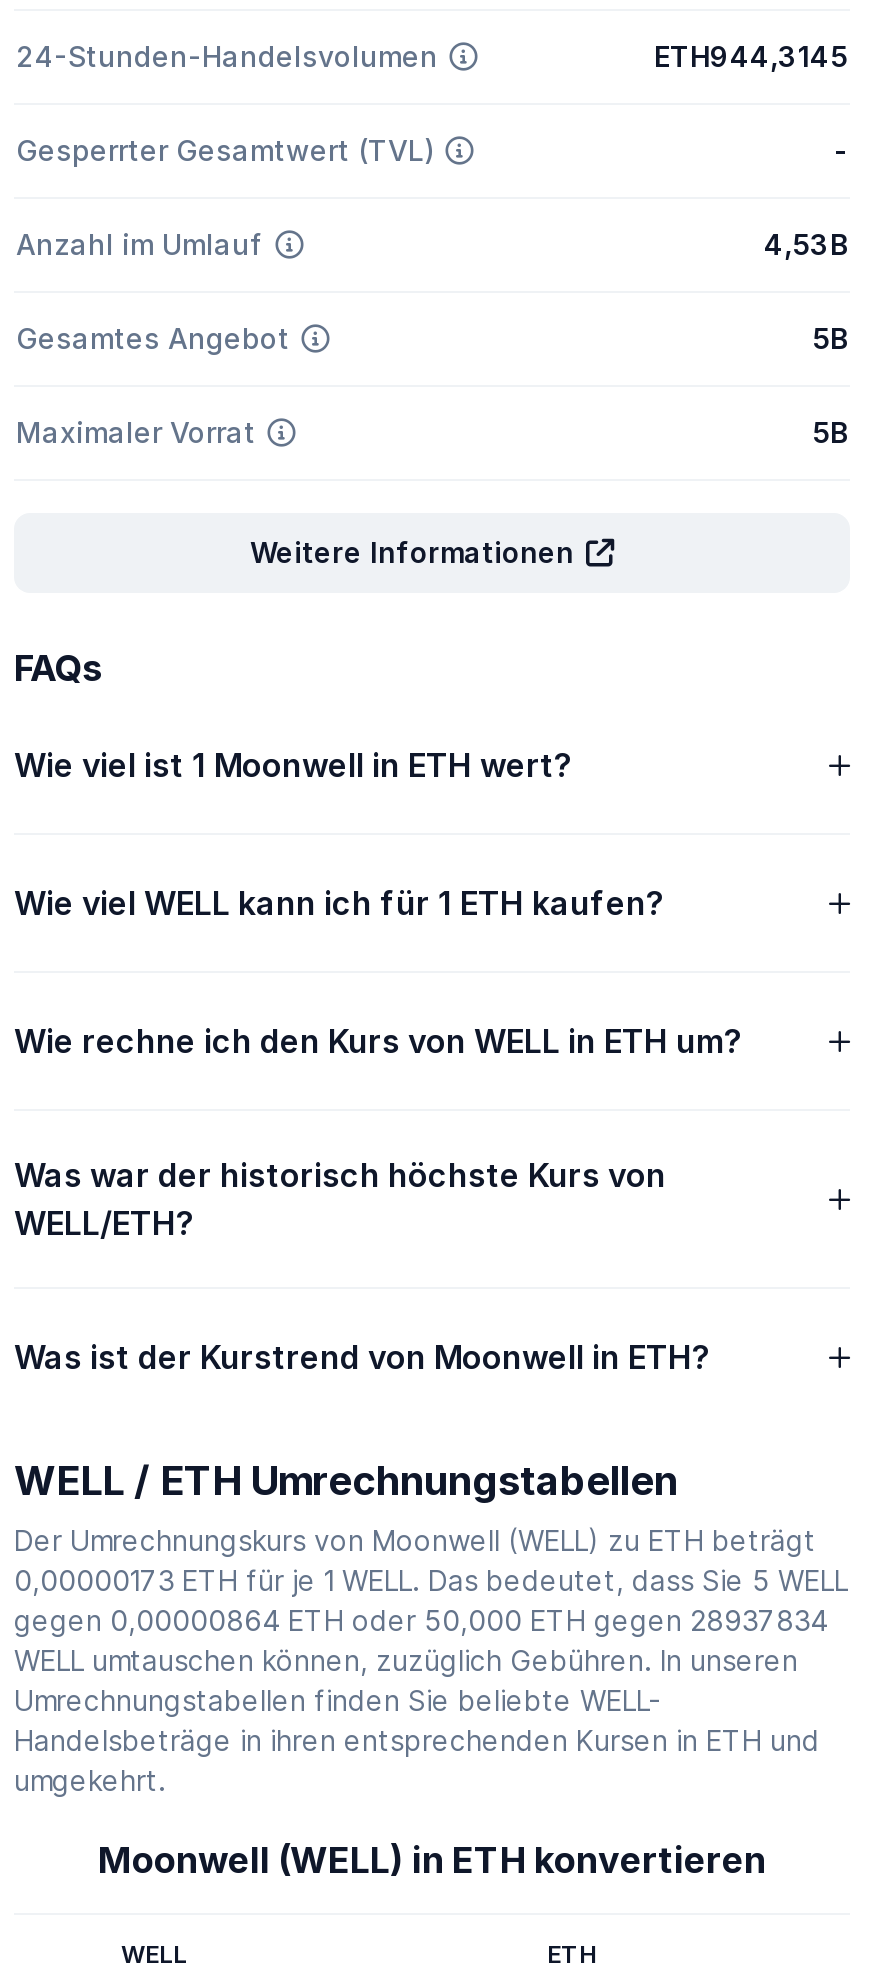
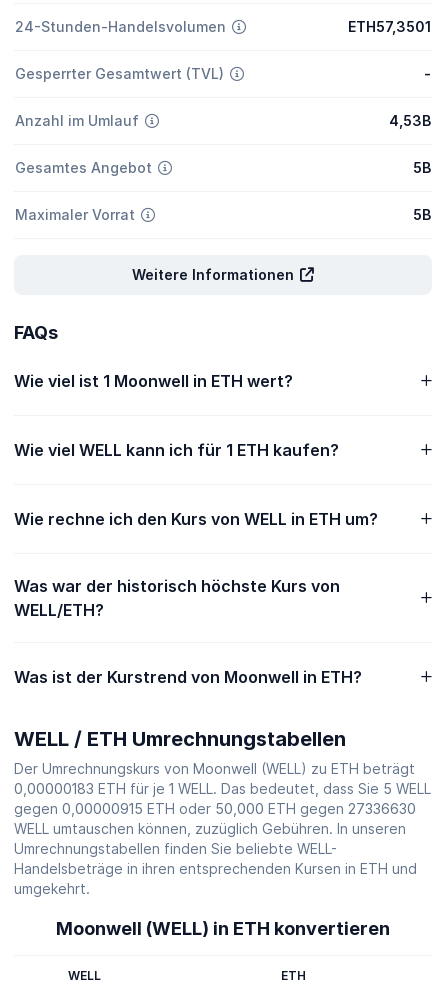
[654,39,848,73] ETH944,3145 -> [348,18,431,35] ETH57,3501
[14,1563,848,1597] 0,00000173 ETH für je 1 WELL. Das bedeutet, dass Sie 5 WELL -> [14,780,431,797] 0,00000183 ETH für je 1 WELL. Das bedeutet, dass Sie 5 WELL
[14,1603,828,1637] gegen 0,00000864 ETH oder 50,000 ETH gegen 28937834 -> [14,800,416,817] gegen 0,00000915 ETH oder 50,000 ETH gegen 27336630

